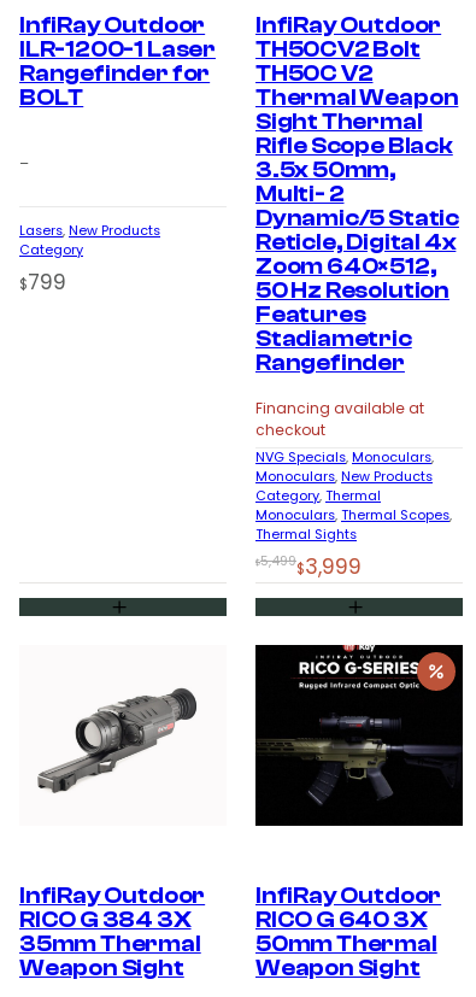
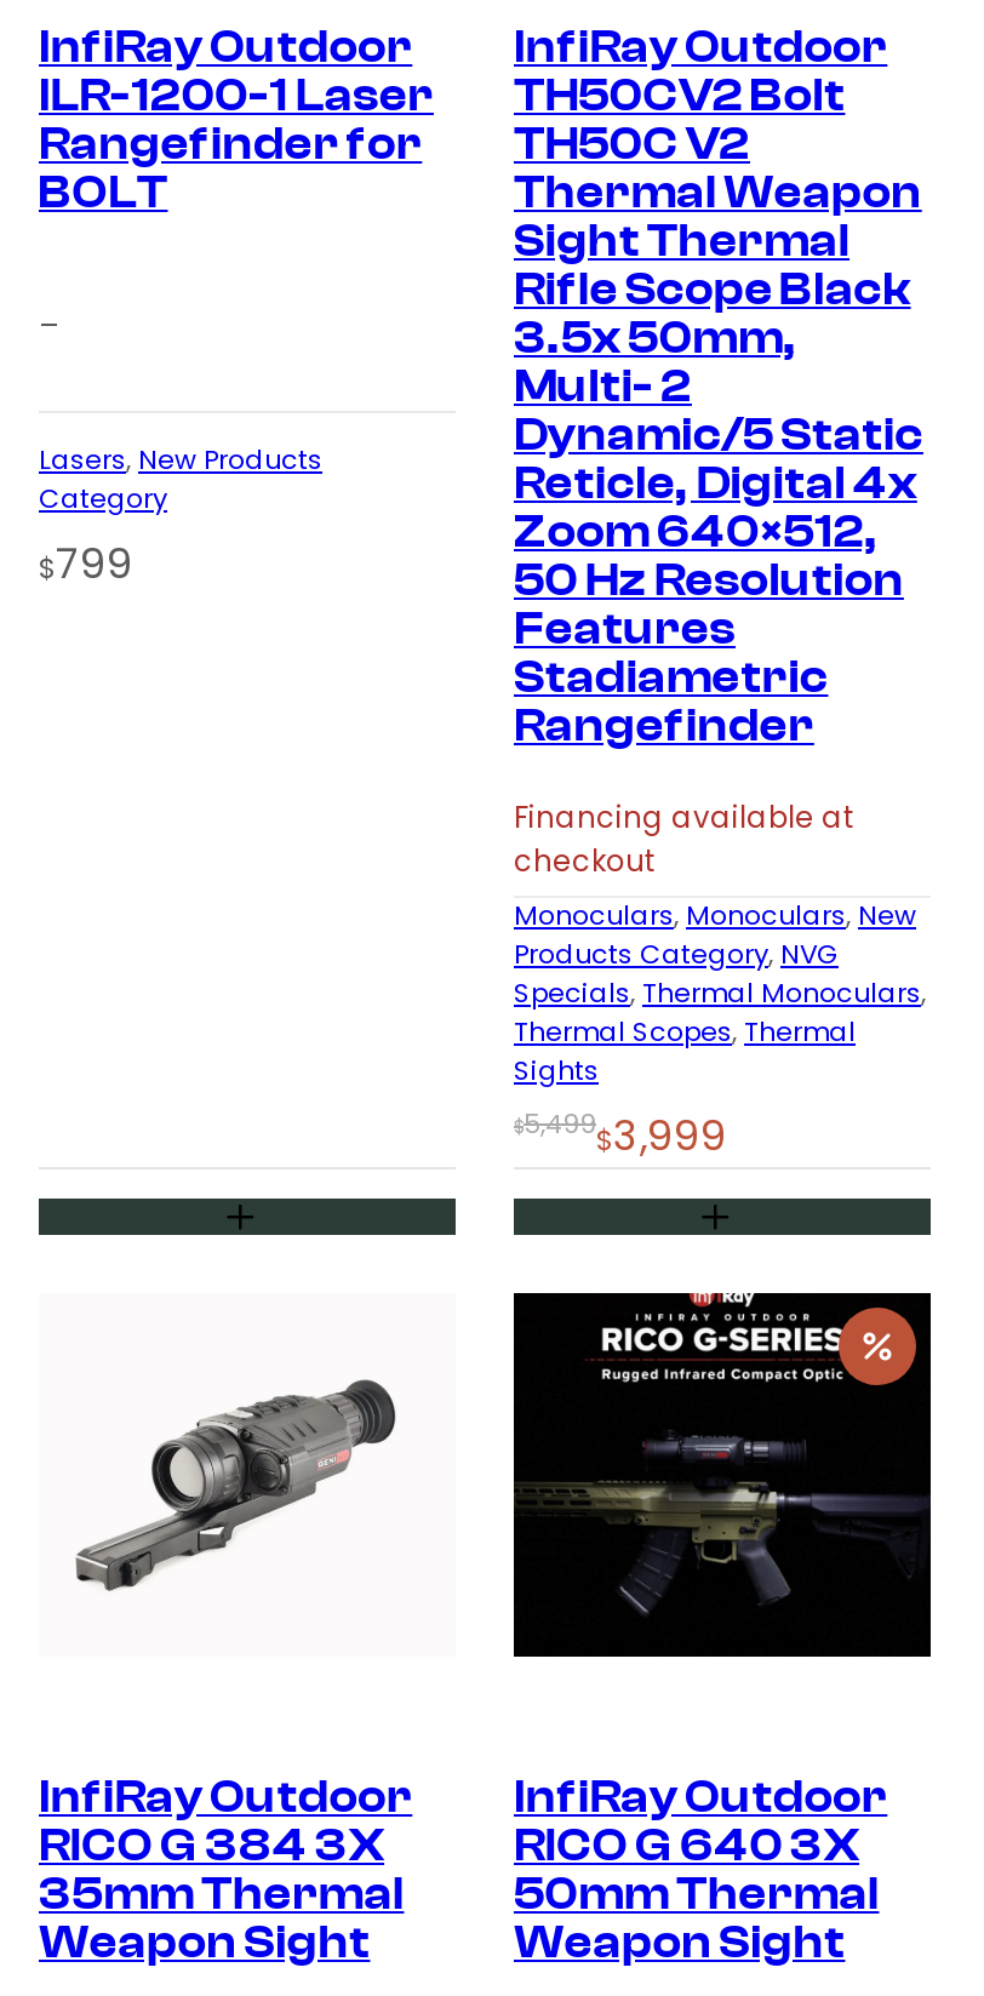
[255,448,456,543] NVG Specials, Monoculars , | Monoculars, New Products | Category, Thermal | Monoculars, Thermal Scopes , | Thermal Sights -> [514,897,933,1089] Monoculars, Monoculars, New | Products Category, NVG | Specials, Thermal Monoculars , | Thermal Scopes, Thermal | Sights

